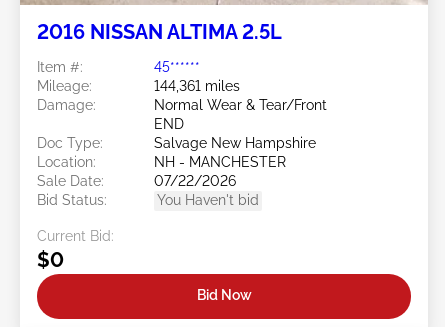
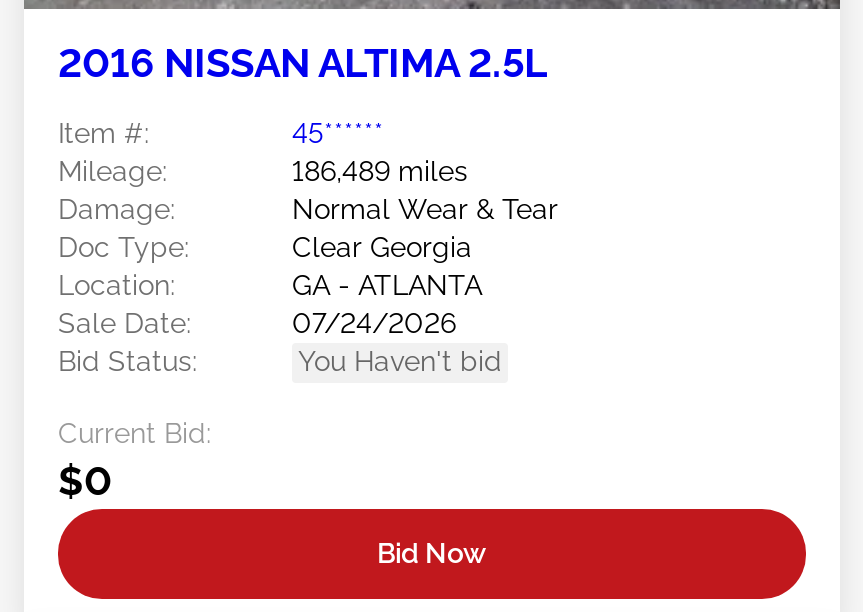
[154,78,240,94] 144,361 miles -> [292,155,468,187] 186,489 miles
[154,97,327,132] Normal Wear & Tear/Front | END -> [292,193,558,225] Normal Wear & Tear
[154,135,316,151] Salvage New Hampshire -> [292,231,472,263] Clear Georgia
[154,154,286,170] NH - MANCHESTER -> [292,269,482,301] GA - ATLANTA
[154,173,236,189] 07/22/2026 -> [292,307,456,339] 07/24/2026

